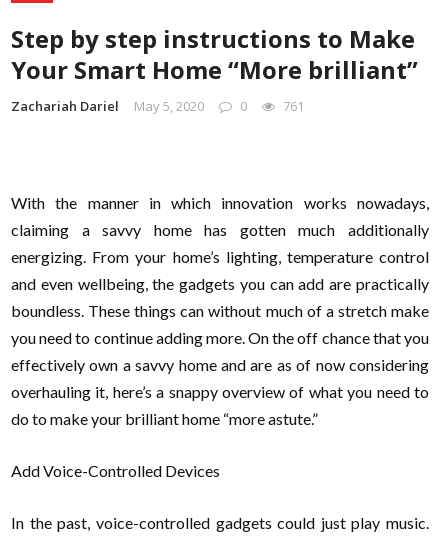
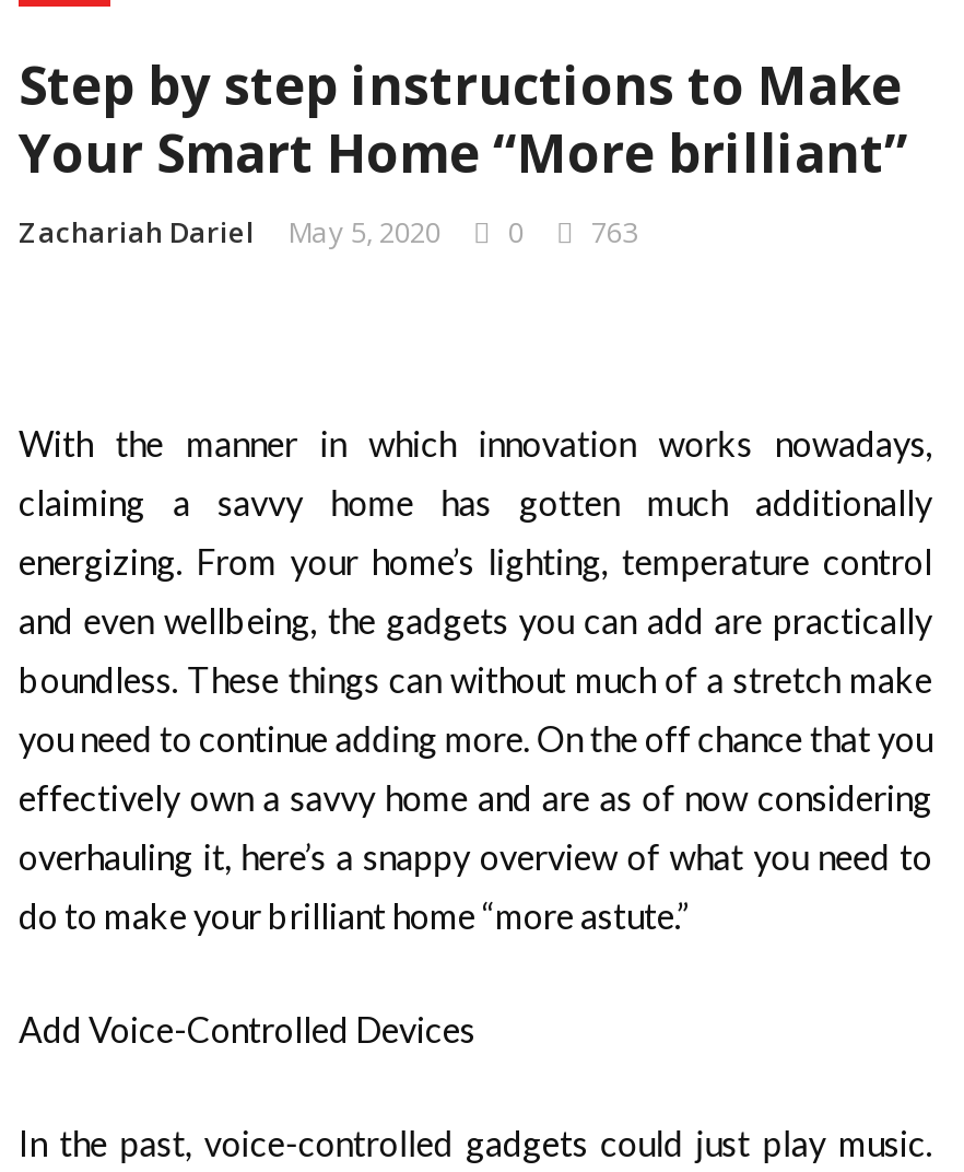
[283,97,304,115] 761 -> [591,212,637,251] 763

